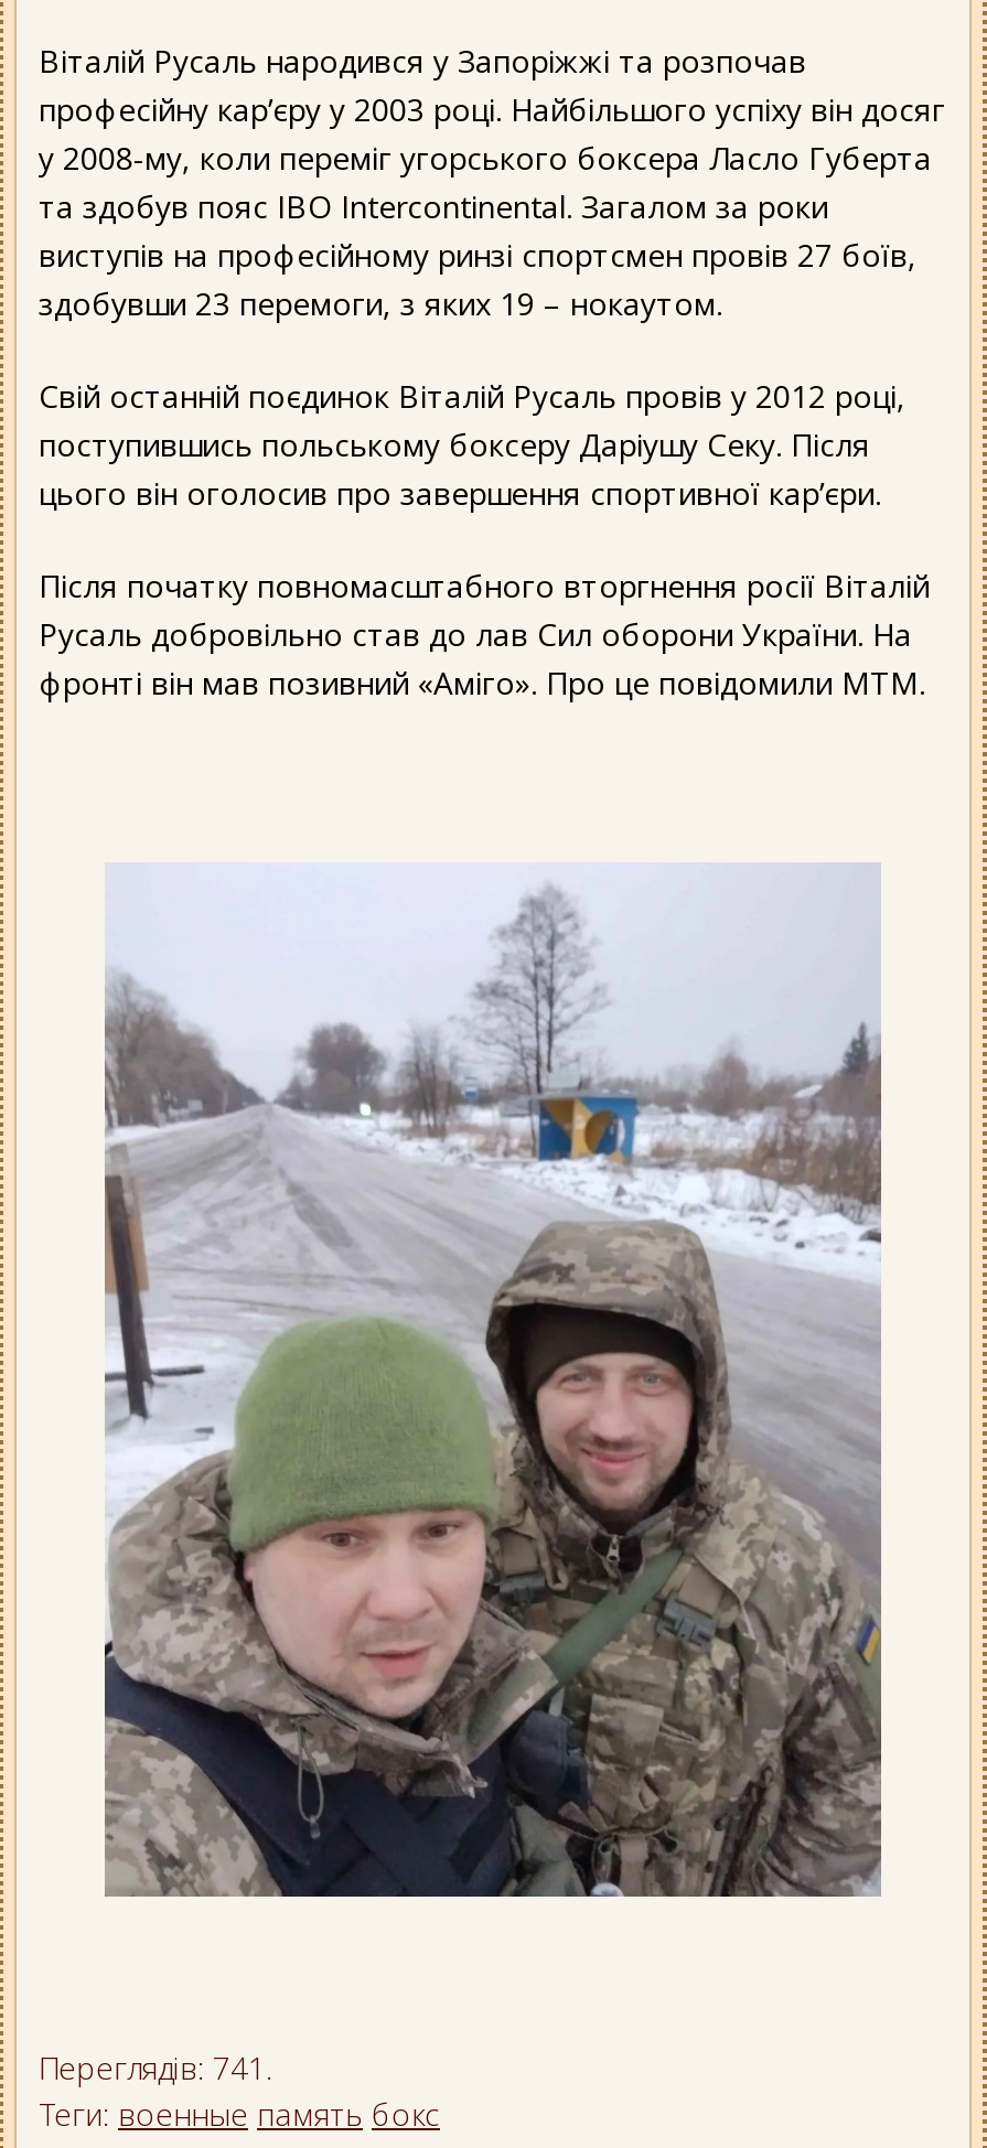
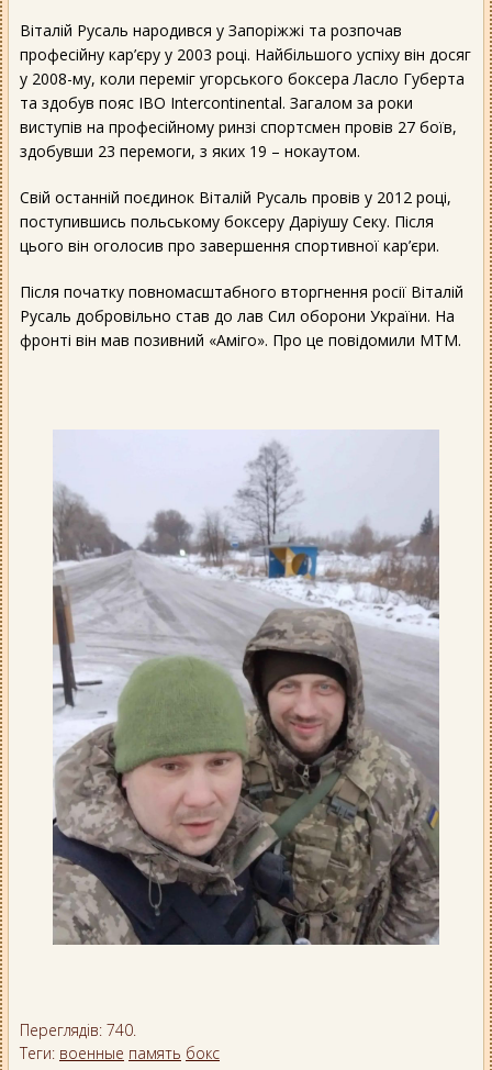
[39,2046,272,2088] Переглядів: 741. -> [20,1019,136,1040] Переглядів: 740.

